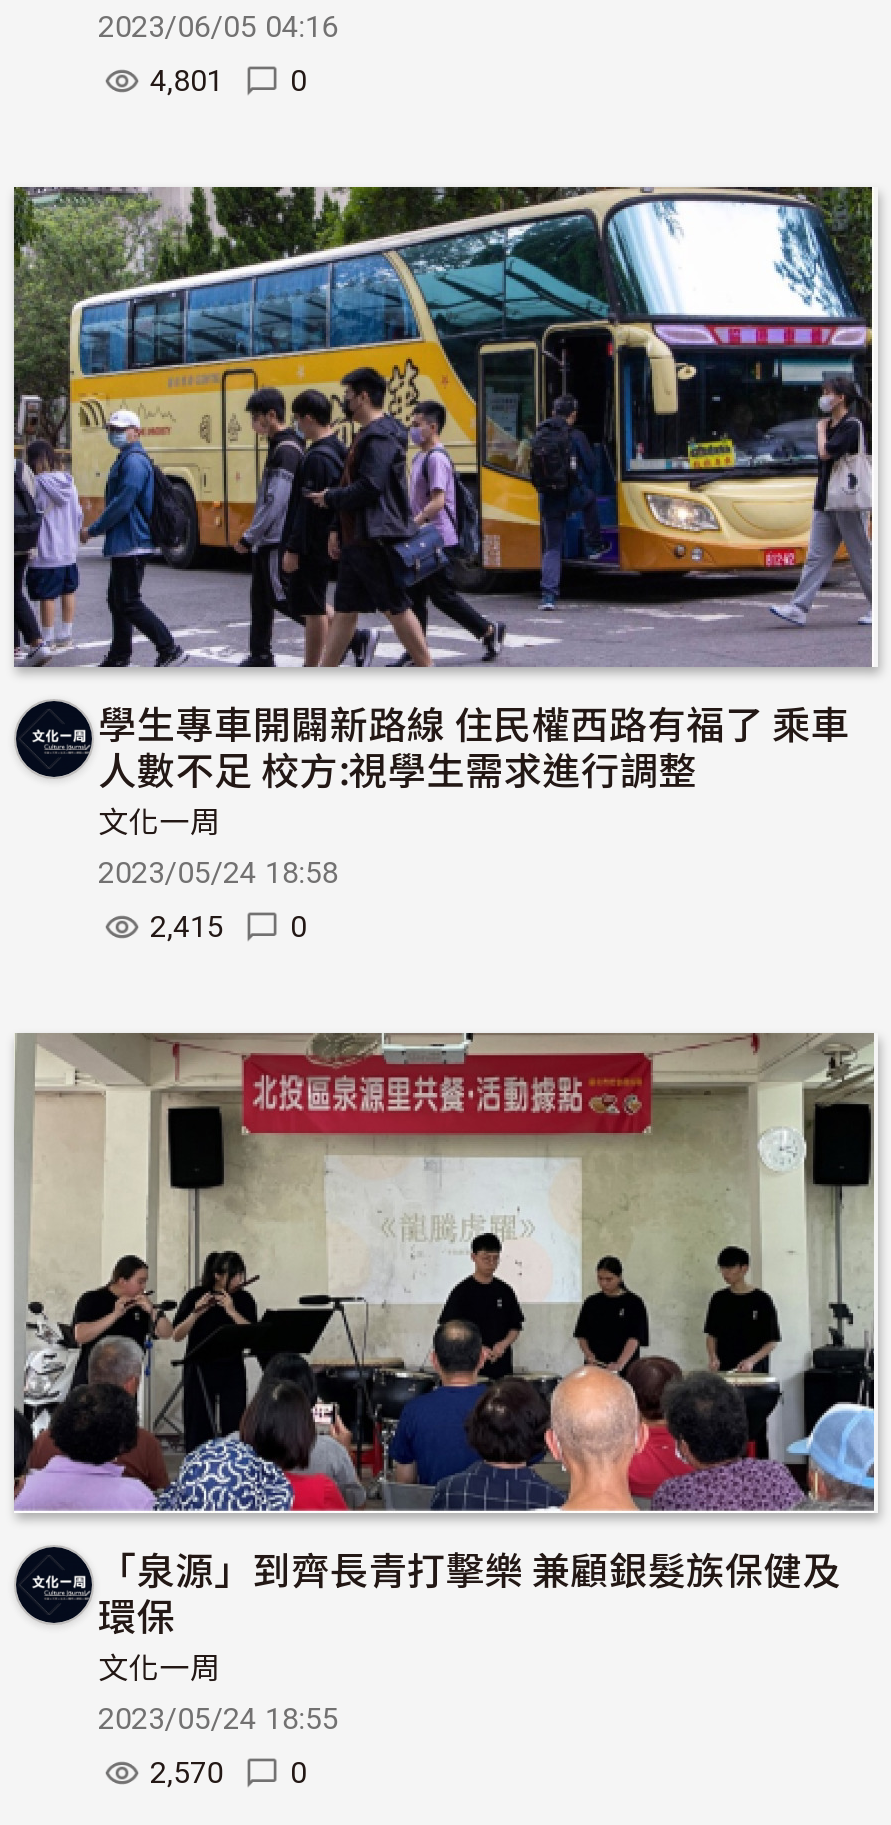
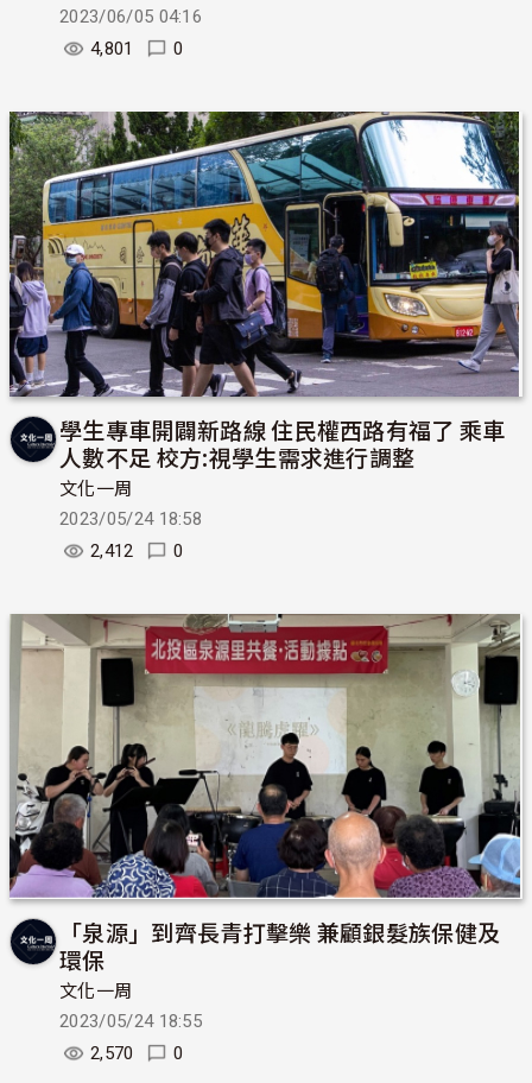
[150,909,307,945] 2,415 0 -> [90,540,183,562] 2,412 0

